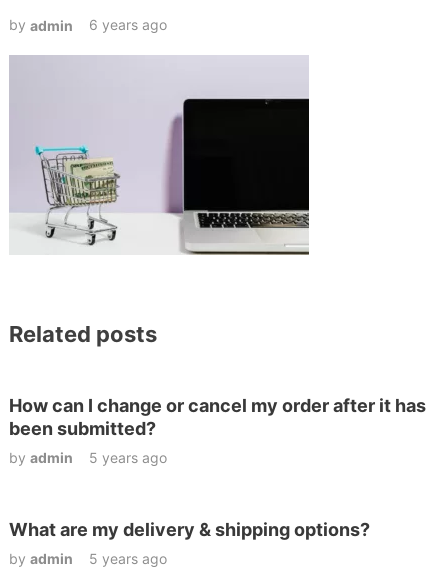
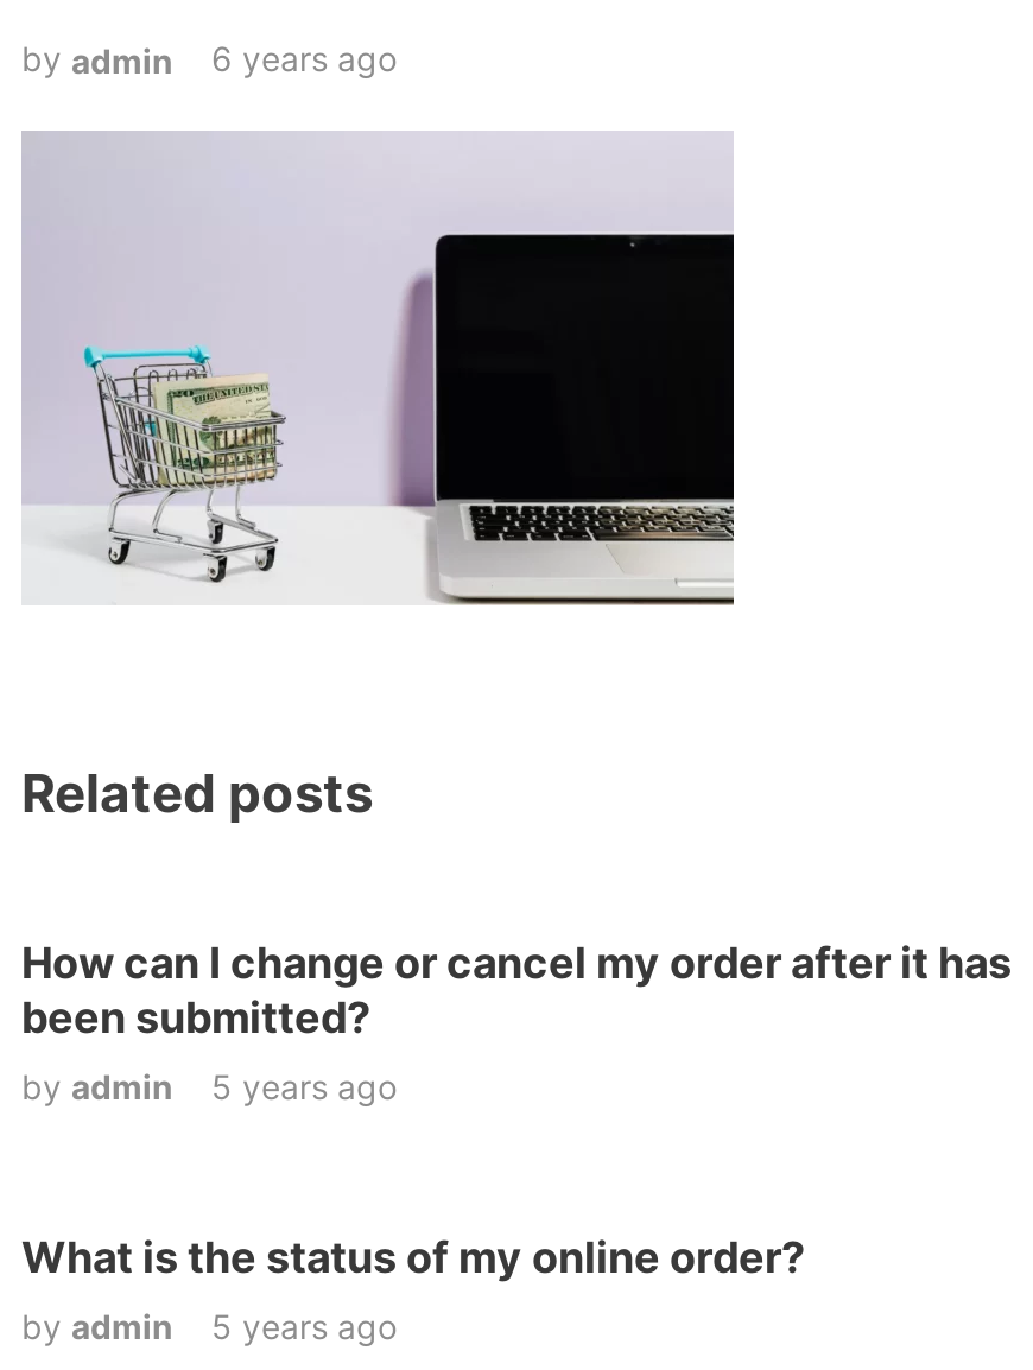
[9,519,370,540] What are my delivery & shipping options? -> [21,1233,805,1283] What is the status of my online order?

